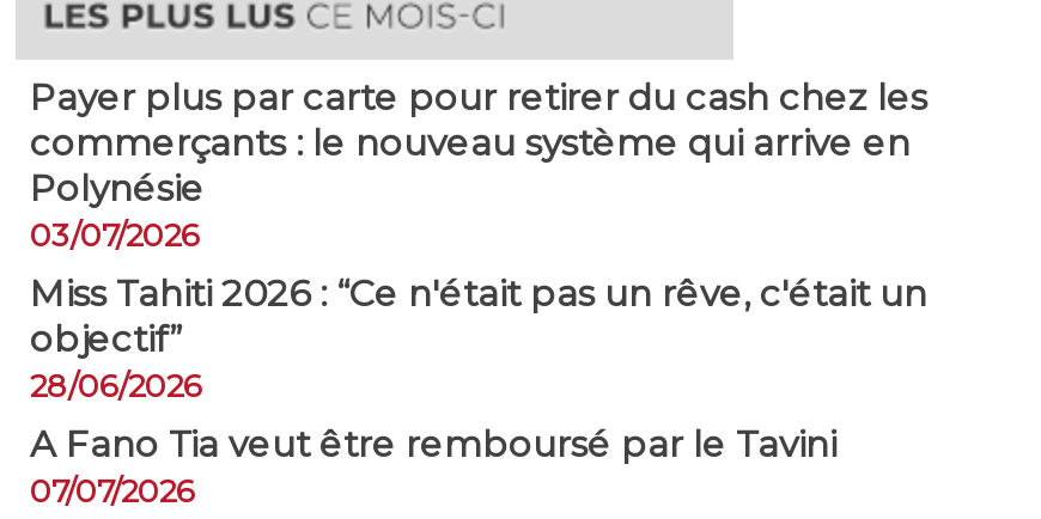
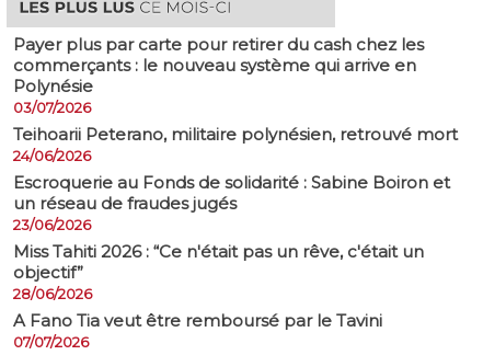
none -> [13,124,458,233] Teihoarii Peterano, militaire polynésien, retrouvé mort | 24/06/2026 | Escroquerie au Fonds de solidarité : Sabine Boiron et | un réseau de fraudes jugés | 23/06/2026

